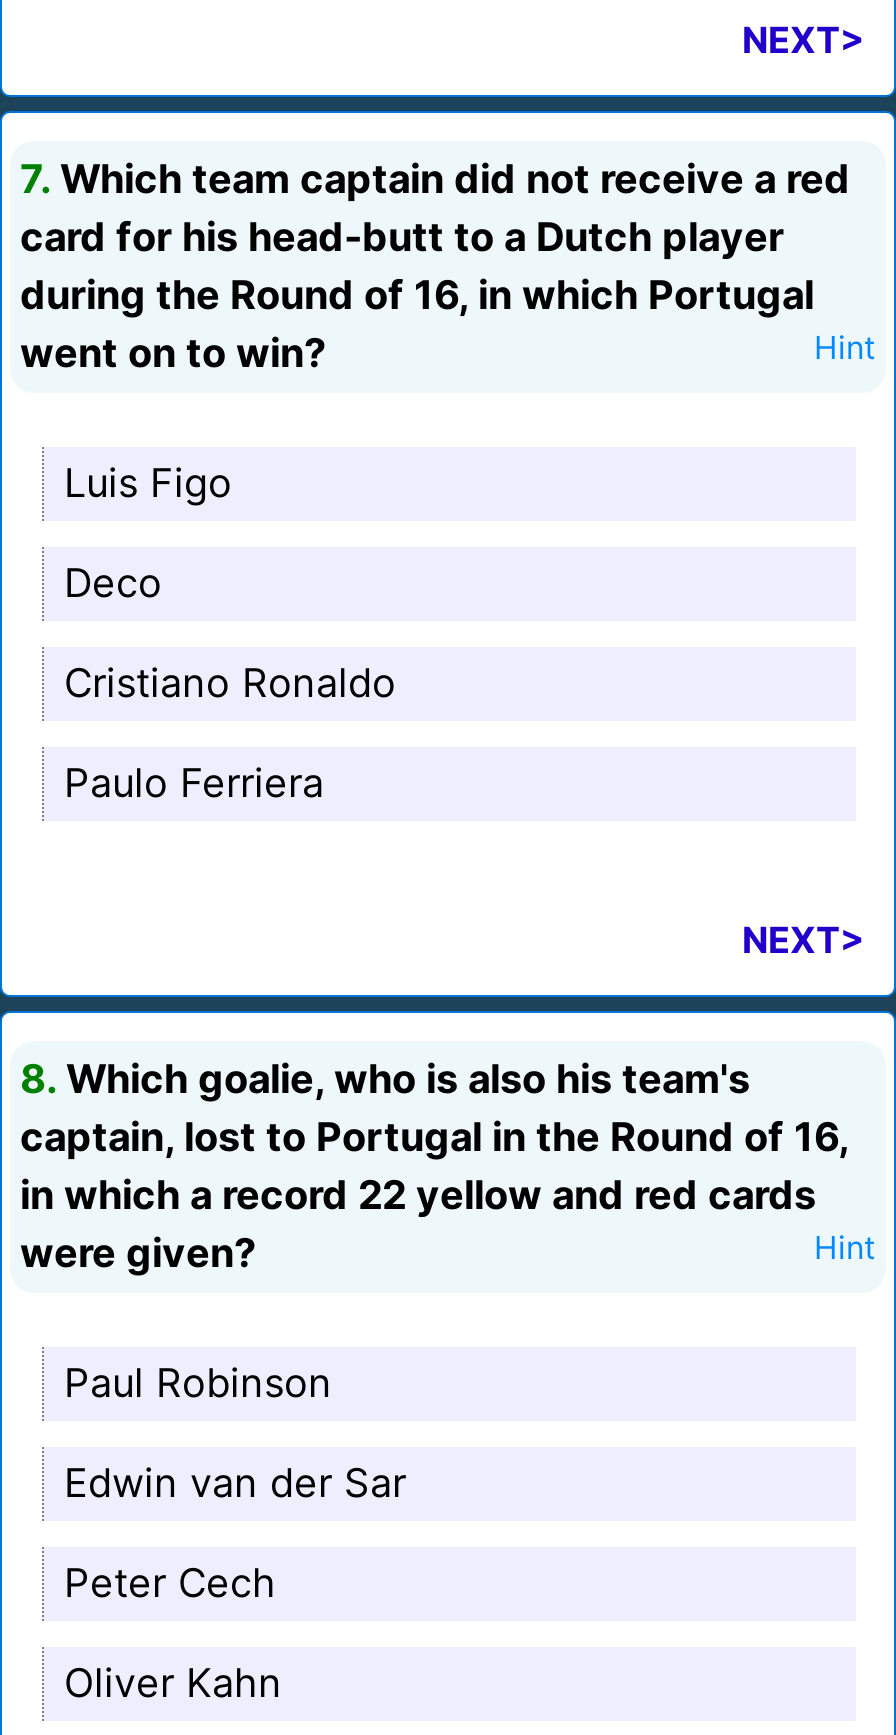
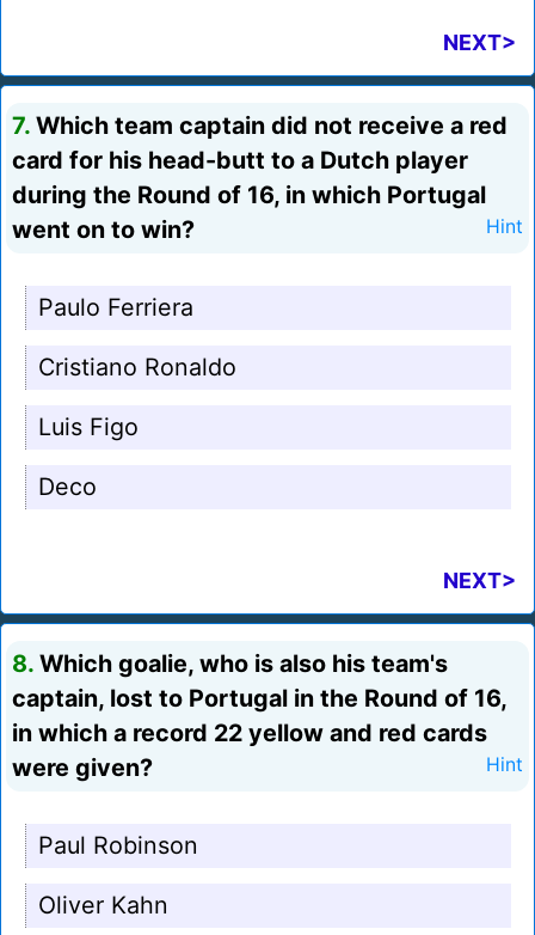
moved [64,459,232,607] -> [38,412,139,501]: Luis Figo | Deco
moved [64,659,396,807] -> [38,293,236,381]: Paulo Ferriera | Cristiano Ronaldo
[64,1459,406,1607] Edwin van der Sar | Peter Cech -> none

